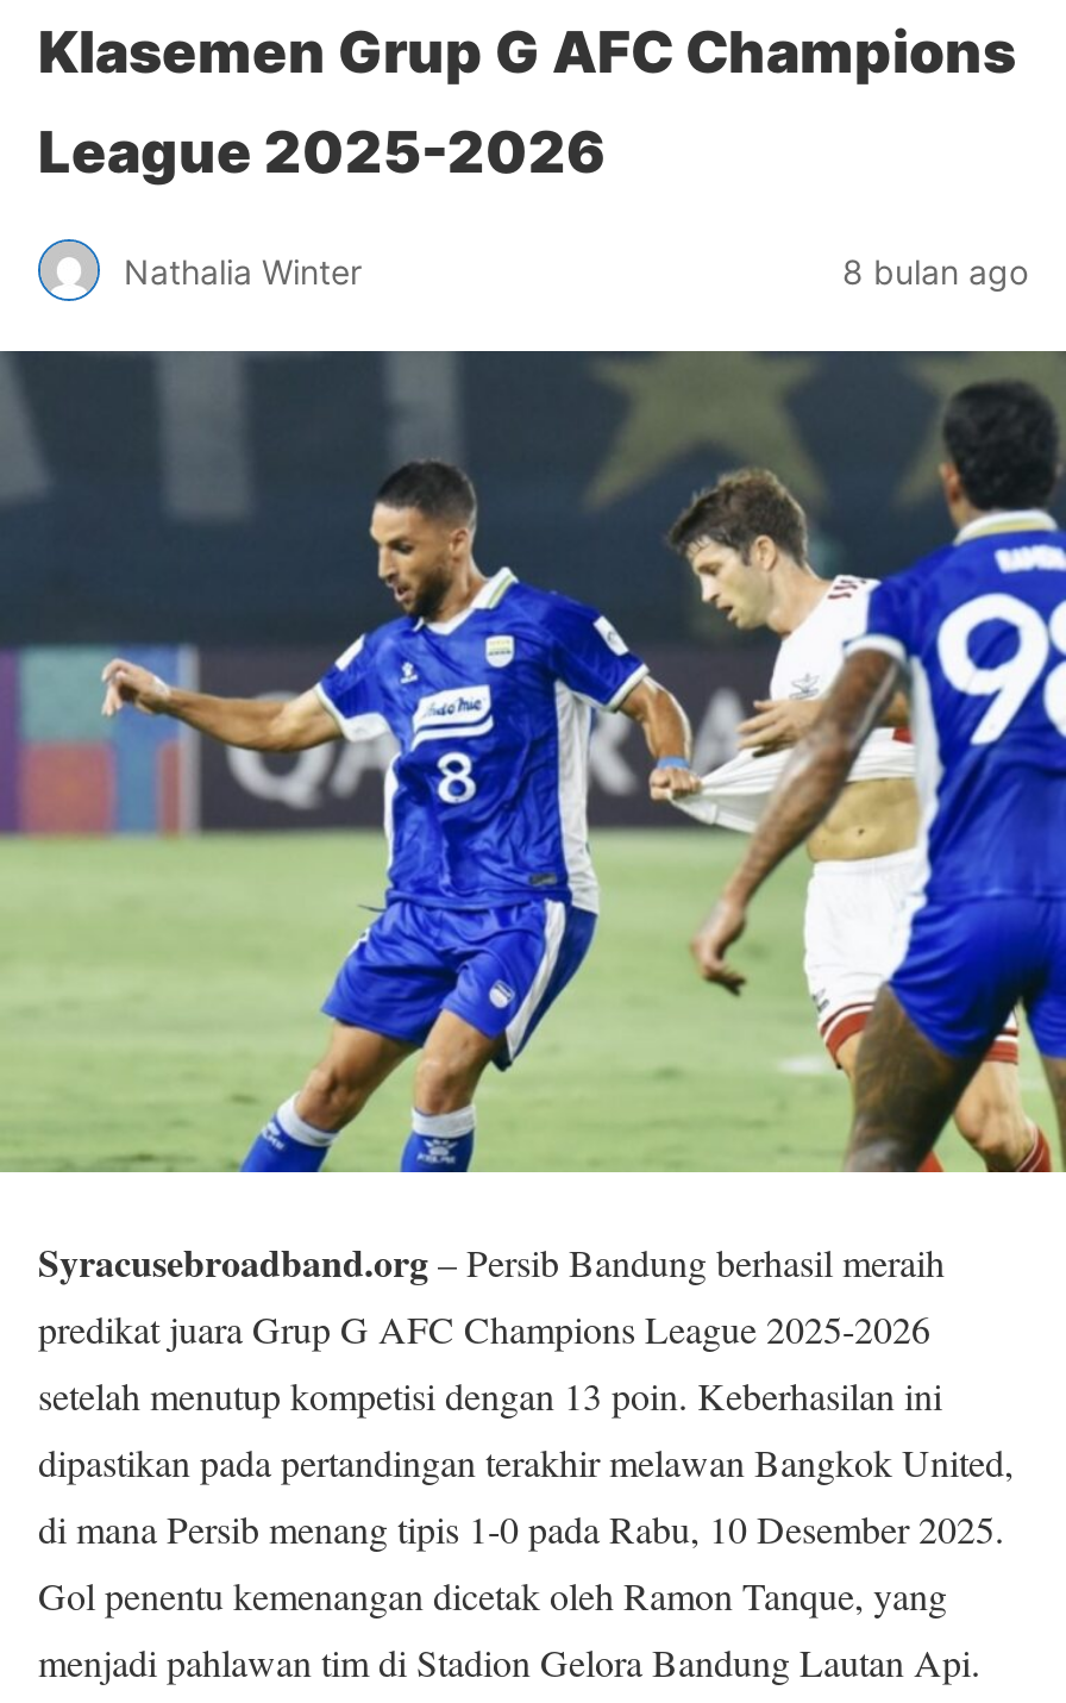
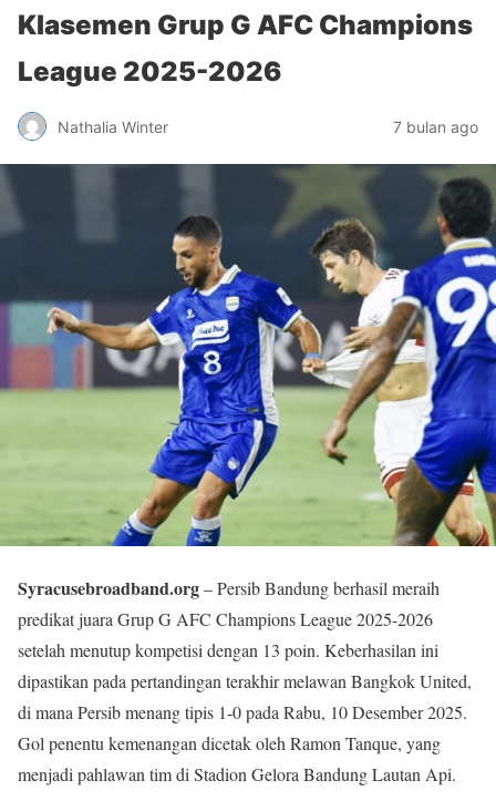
[842,250,1028,290] 8 bulan ago -> [393,117,478,136] 7 bulan ago

